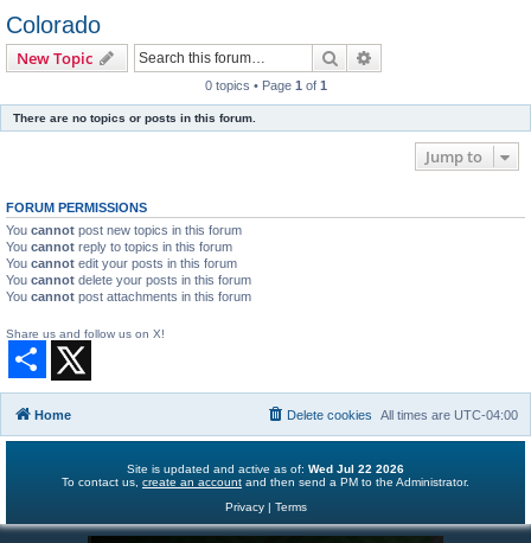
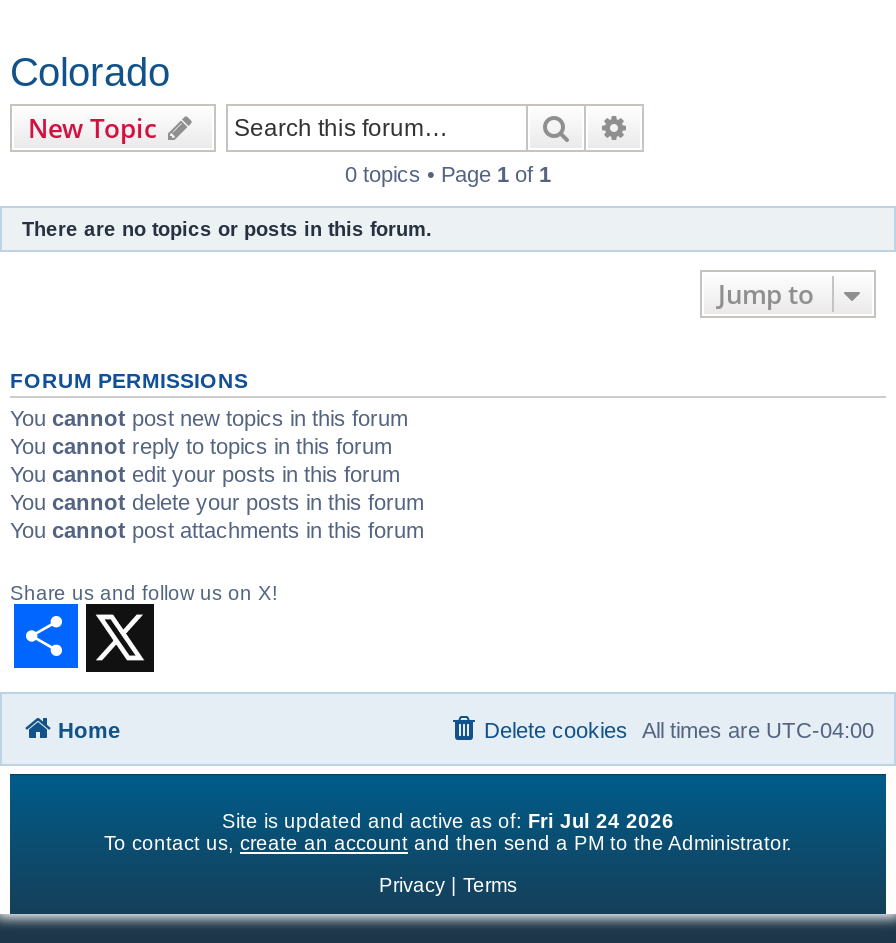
[127,463,404,476] Site is updated and active as of: Wed Jul 22 2026 -> [222,811,674,833] Site is updated and active as of: Fri Jul 24 2026

